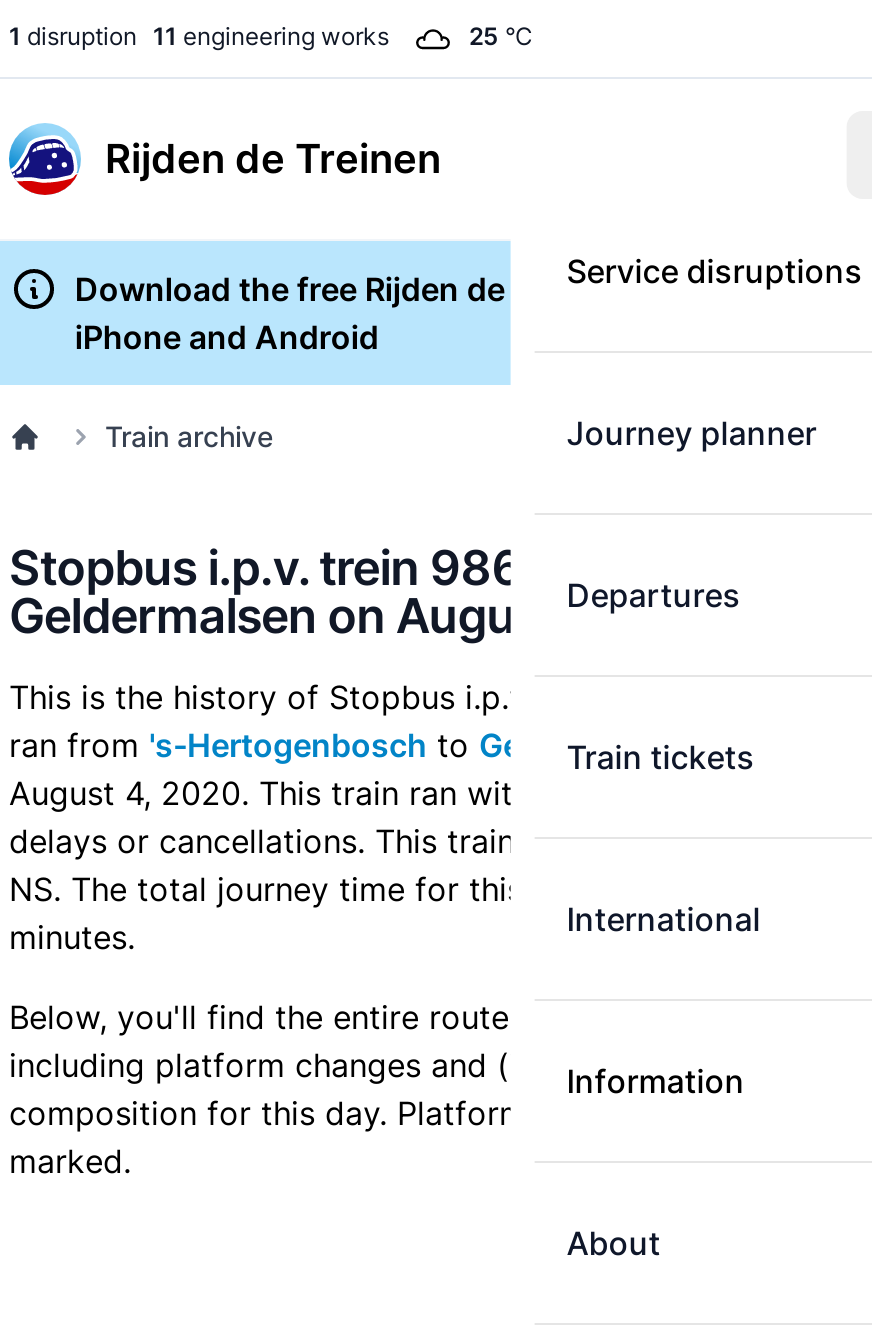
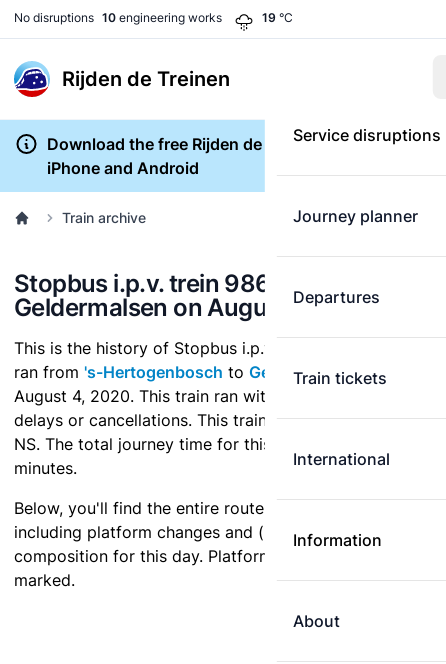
[9,21,389,51] 1 disruption 11 engineering works -> [14,10,222,25] No disruptions 10 engineering works
[469,21,533,51] 25 °C -> [262,10,293,25] 19 °C

